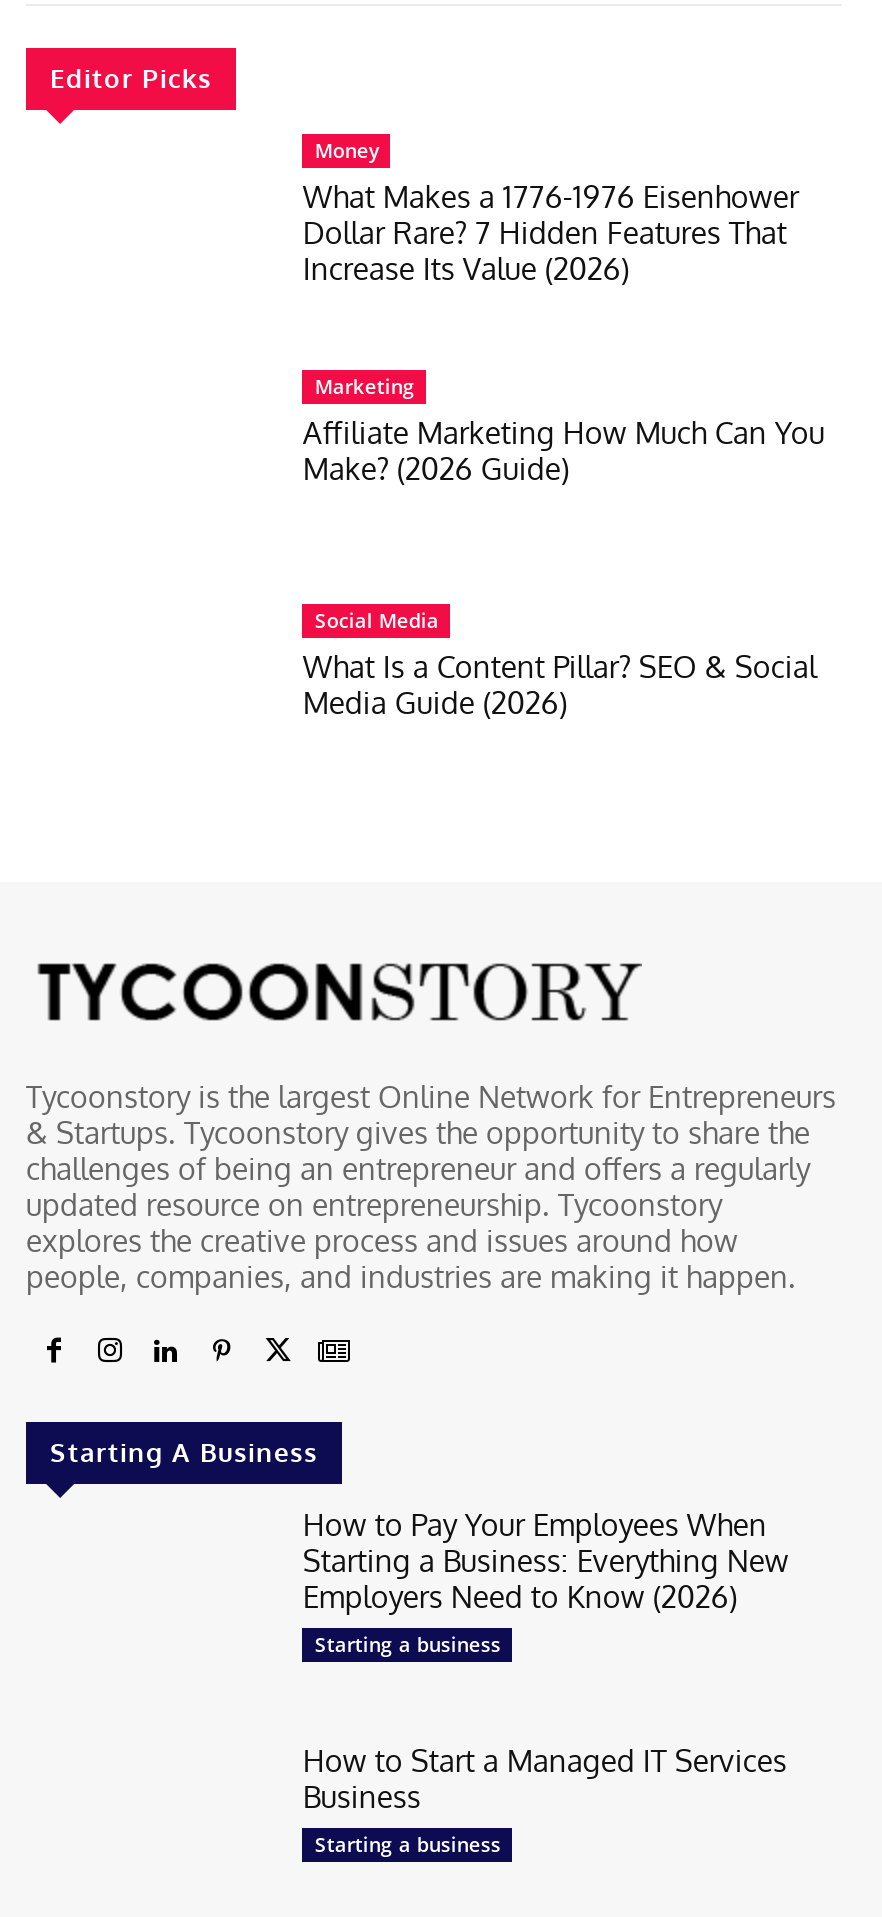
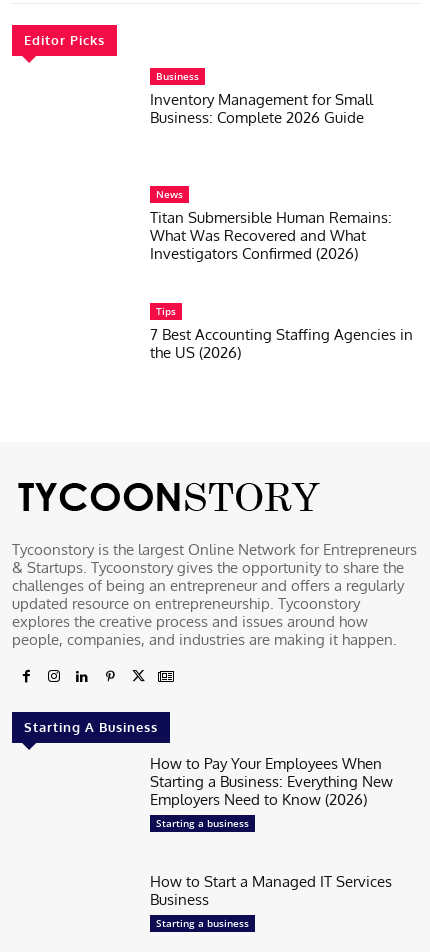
[303,135,799,287] Money | What Makes a 1776-1976 Eisenhower | Dollar Rare? 7 Hidden Features That | Increase Its Value (2026) -> [150,69,373,127] Business | Inventory Management for Small | Business: Complete 2026 Guide
[303,371,825,487] Marketing | Affiliate Marketing How Much Can You | Make? (2026 Guide) -> [150,186,392,262] News | Titan Submersible Human Remains: | What Was Recovered and What | Investigators Confirmed (2026)
[303,607,817,723] Social Media | What Is a Content Pillar? SEO & Social | Media Guide (2026) -> [150,304,413,362] Tips | 7 Best Accounting Staffing Agencies in | the US (2026)

